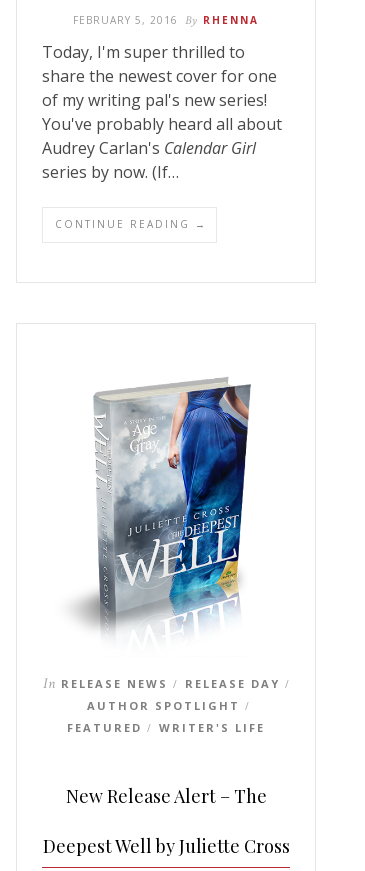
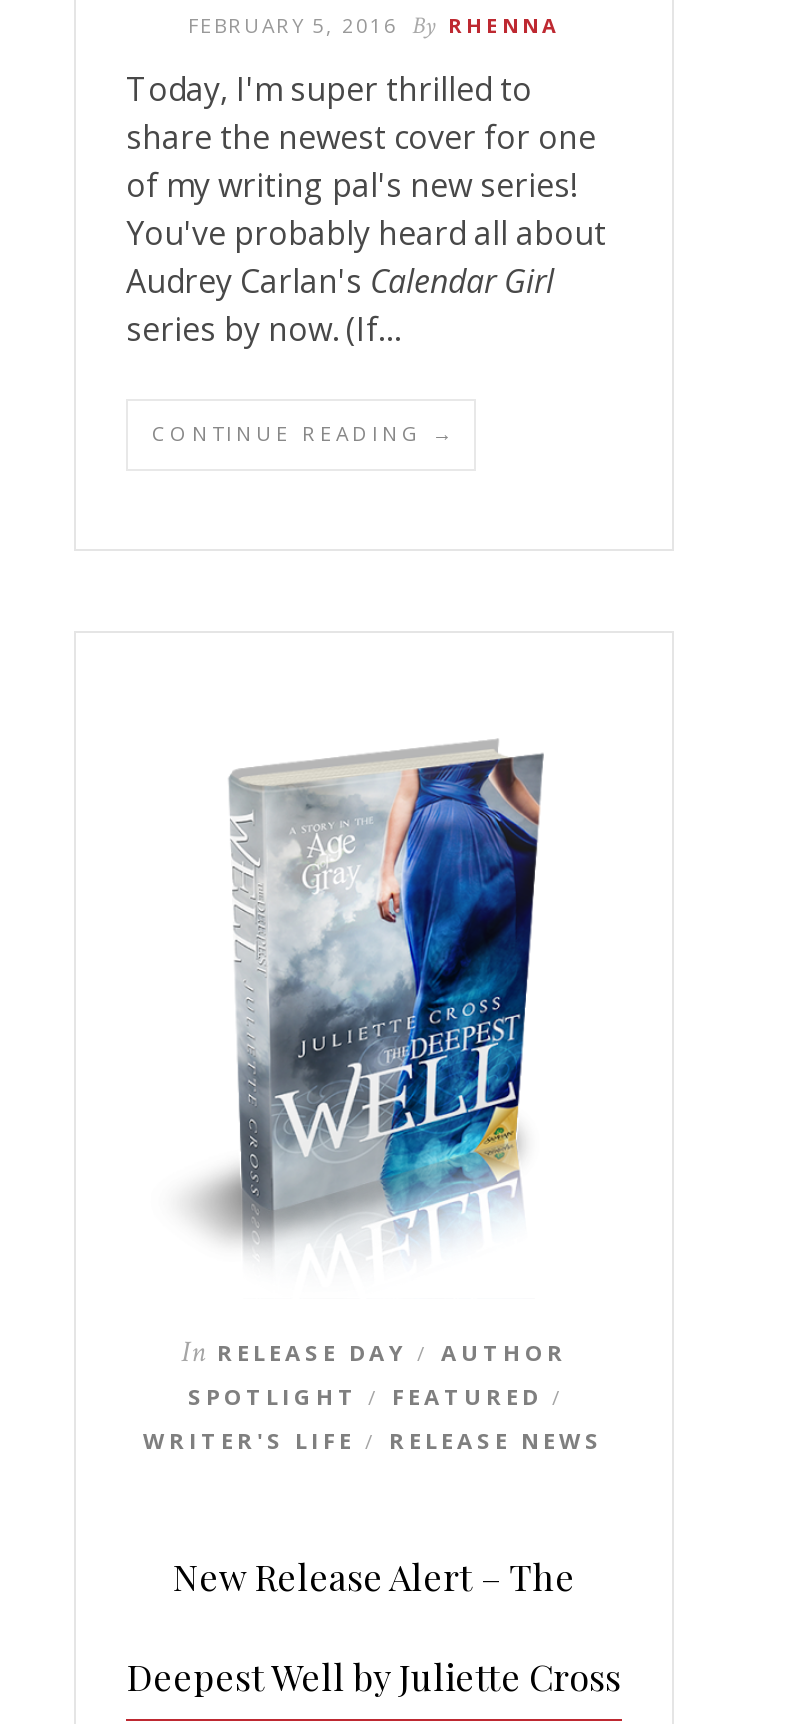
[43,674,289,713] In RELEASE NEWS / RELEASE DAY / | AUTHOR SPOTLIGHT / -> [181,1333,567,1411] In RELEASE DAY / AUTHOR | SPOTLIGHT / FEATURED /
[66,720,264,735] FEATURED / WRITER'S LIFE -> [143,1425,603,1455] WRITER'S LIFE / RELEASE NEWS

